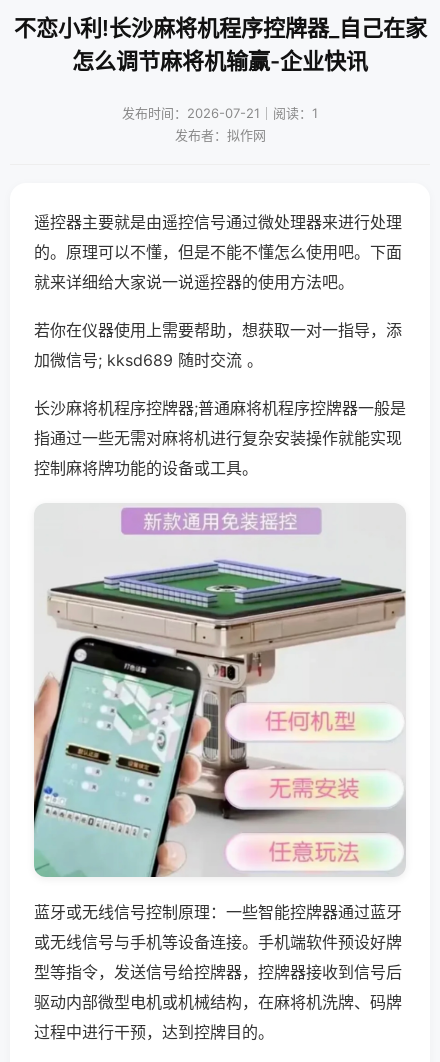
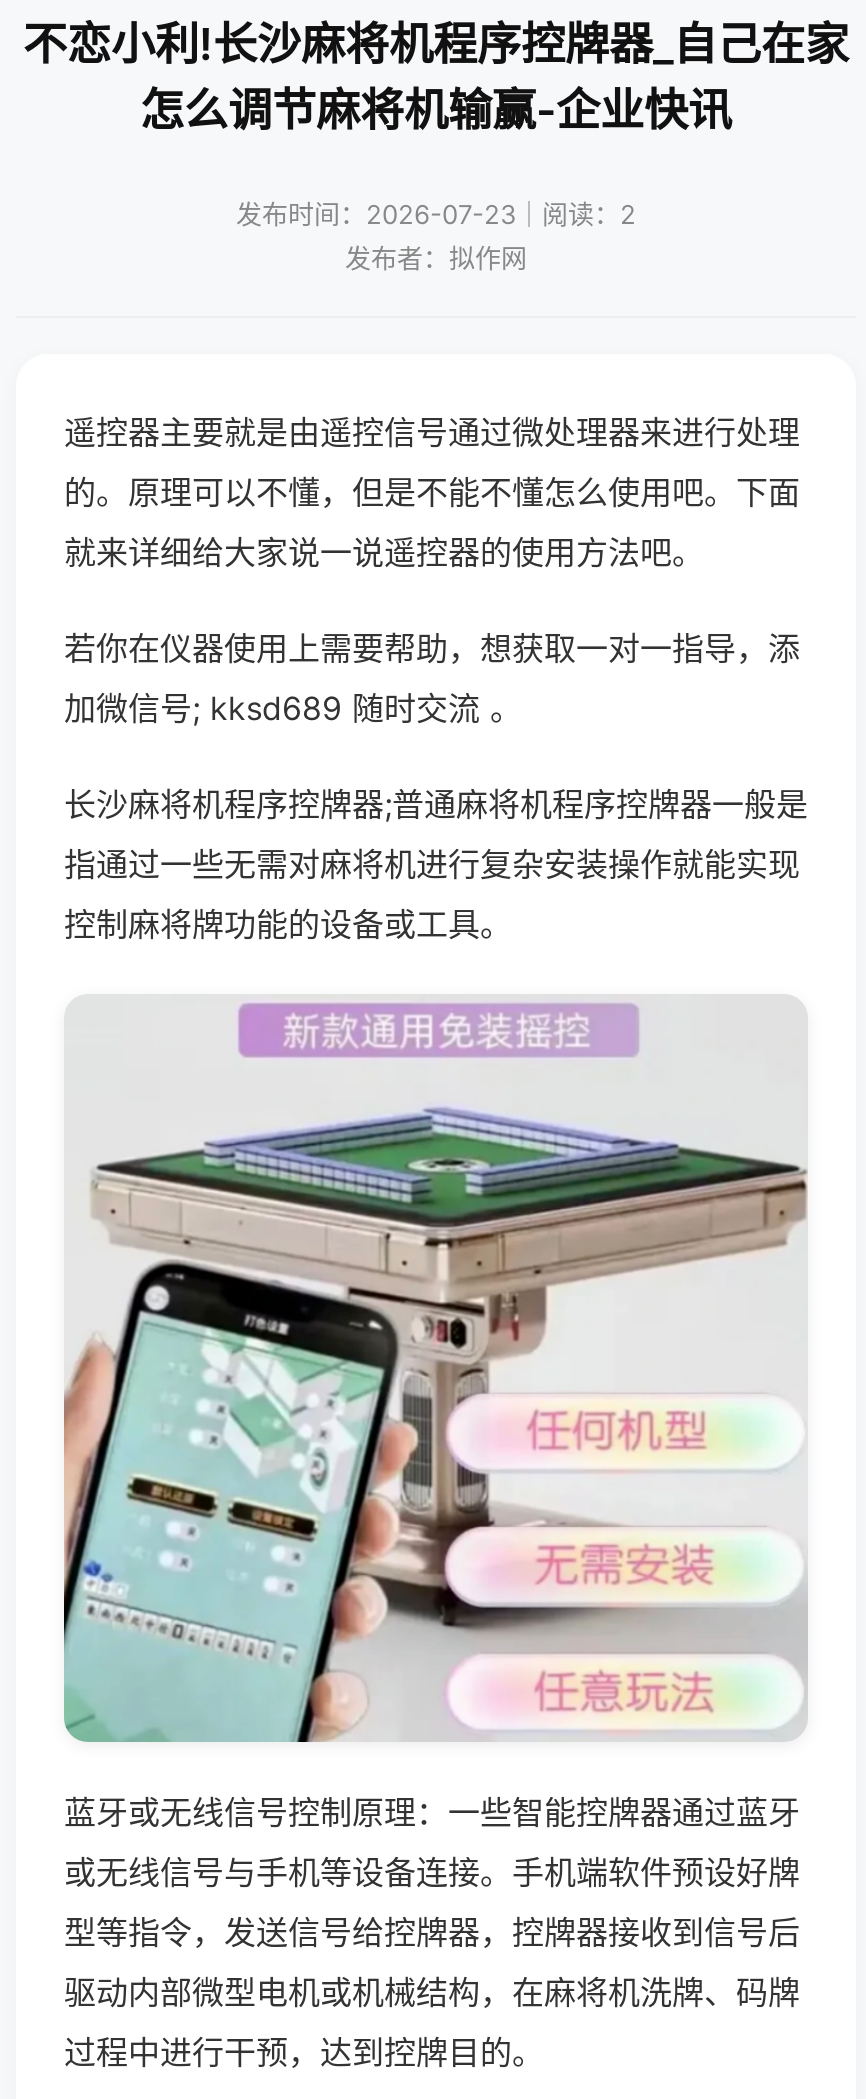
[122,105,318,121] 发布时间：2026-07-21｜阅读：1 -> [236,198,636,230] 发布时间：2026-07-23｜阅读：2

